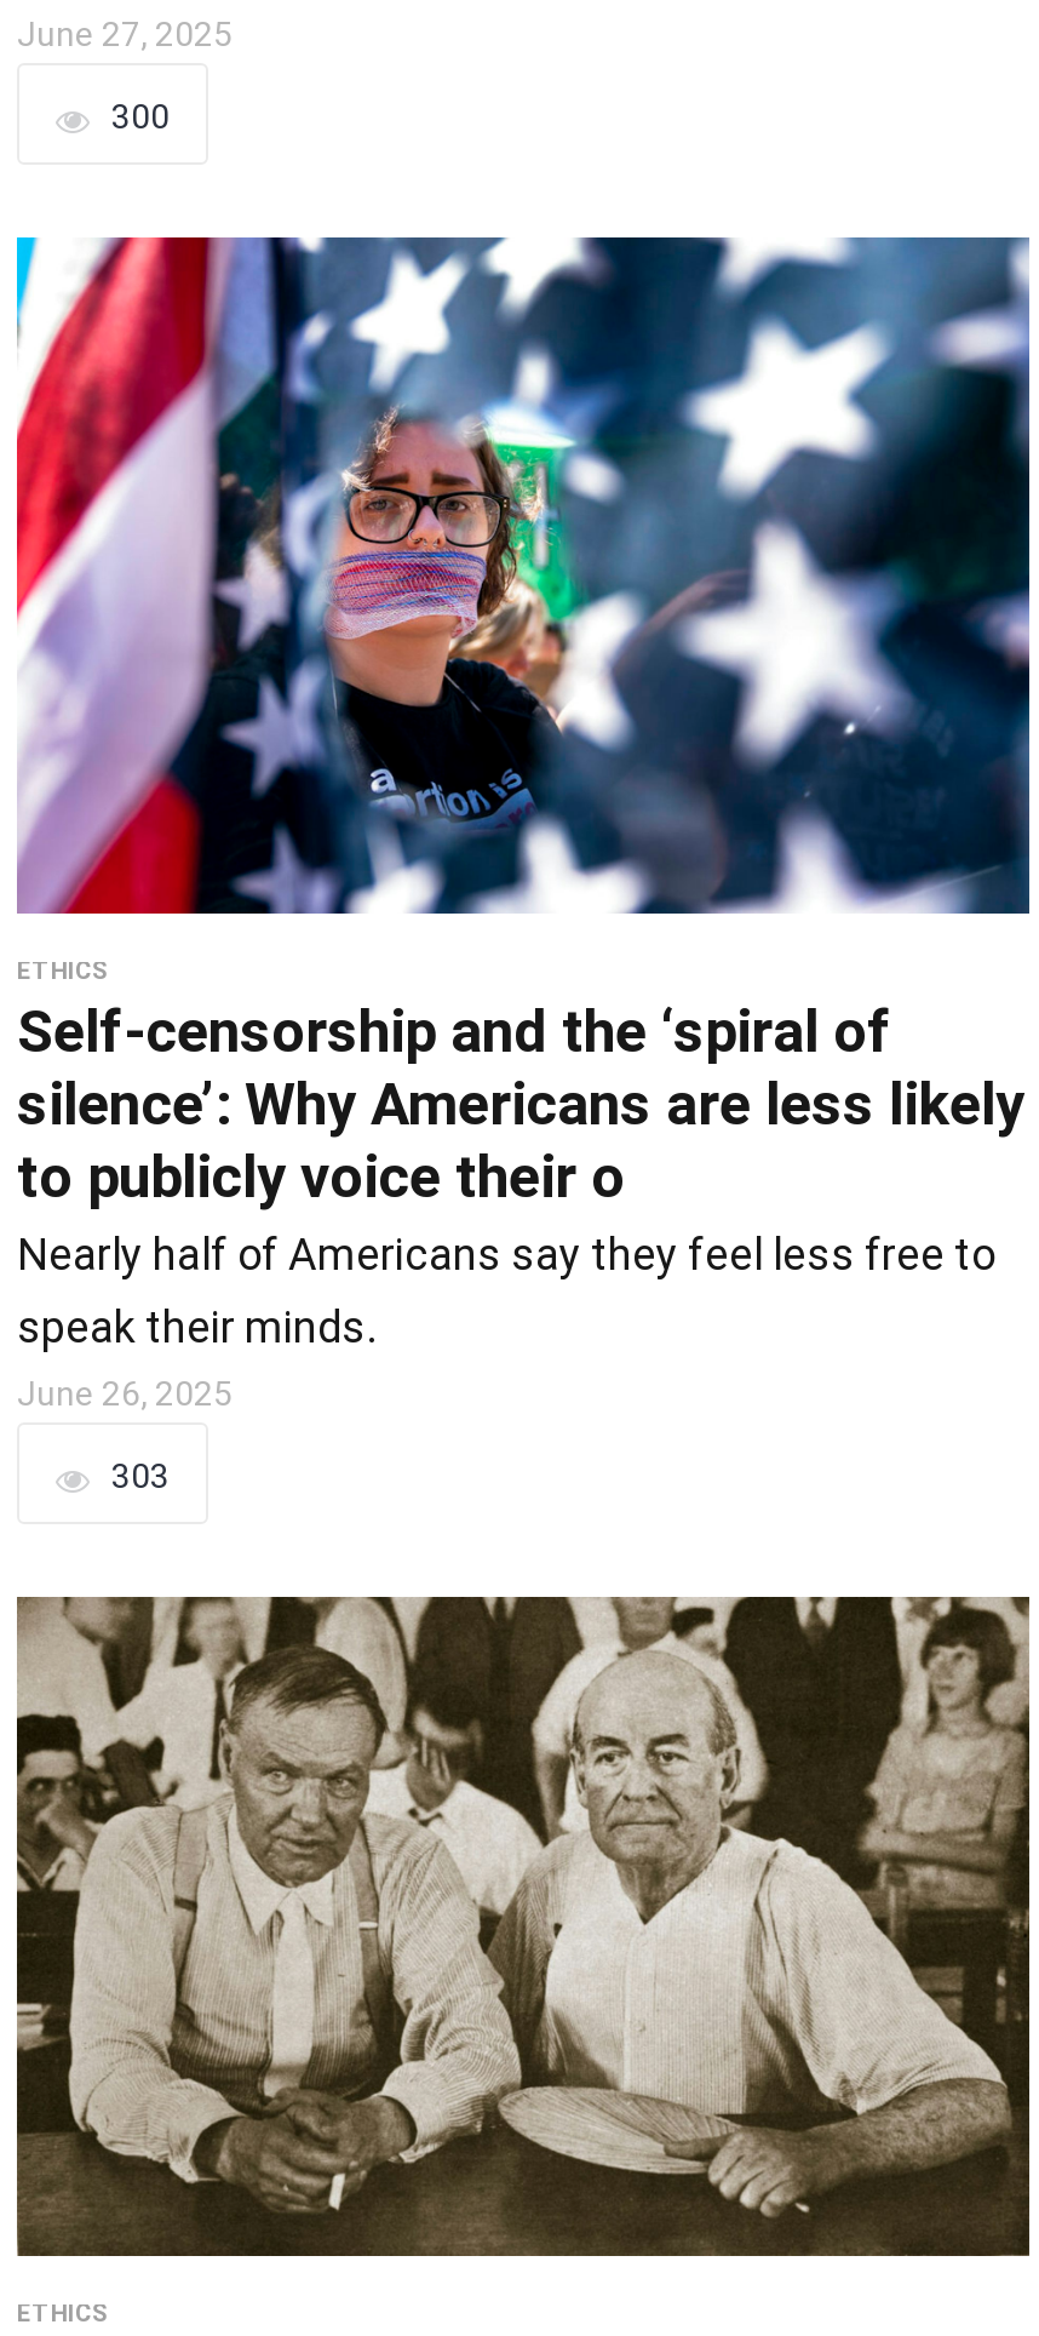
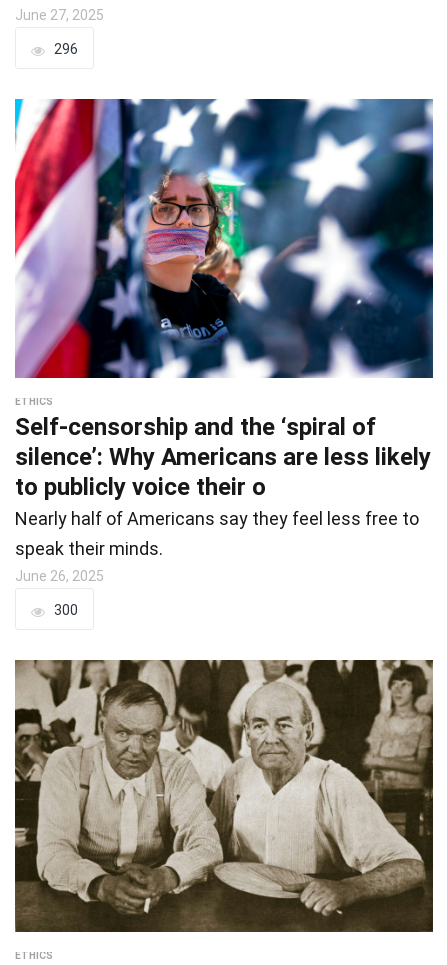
[111,97,170,136] 300 -> [54,41,78,57] 296
[111,1456,170,1495] 303 -> [54,602,78,618] 300

